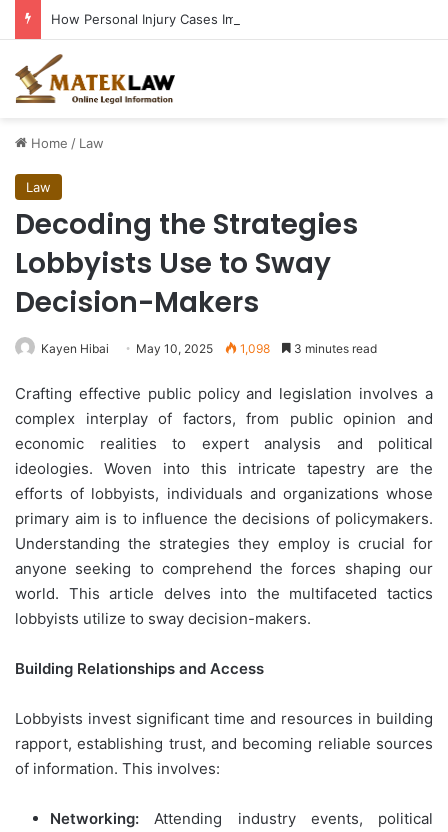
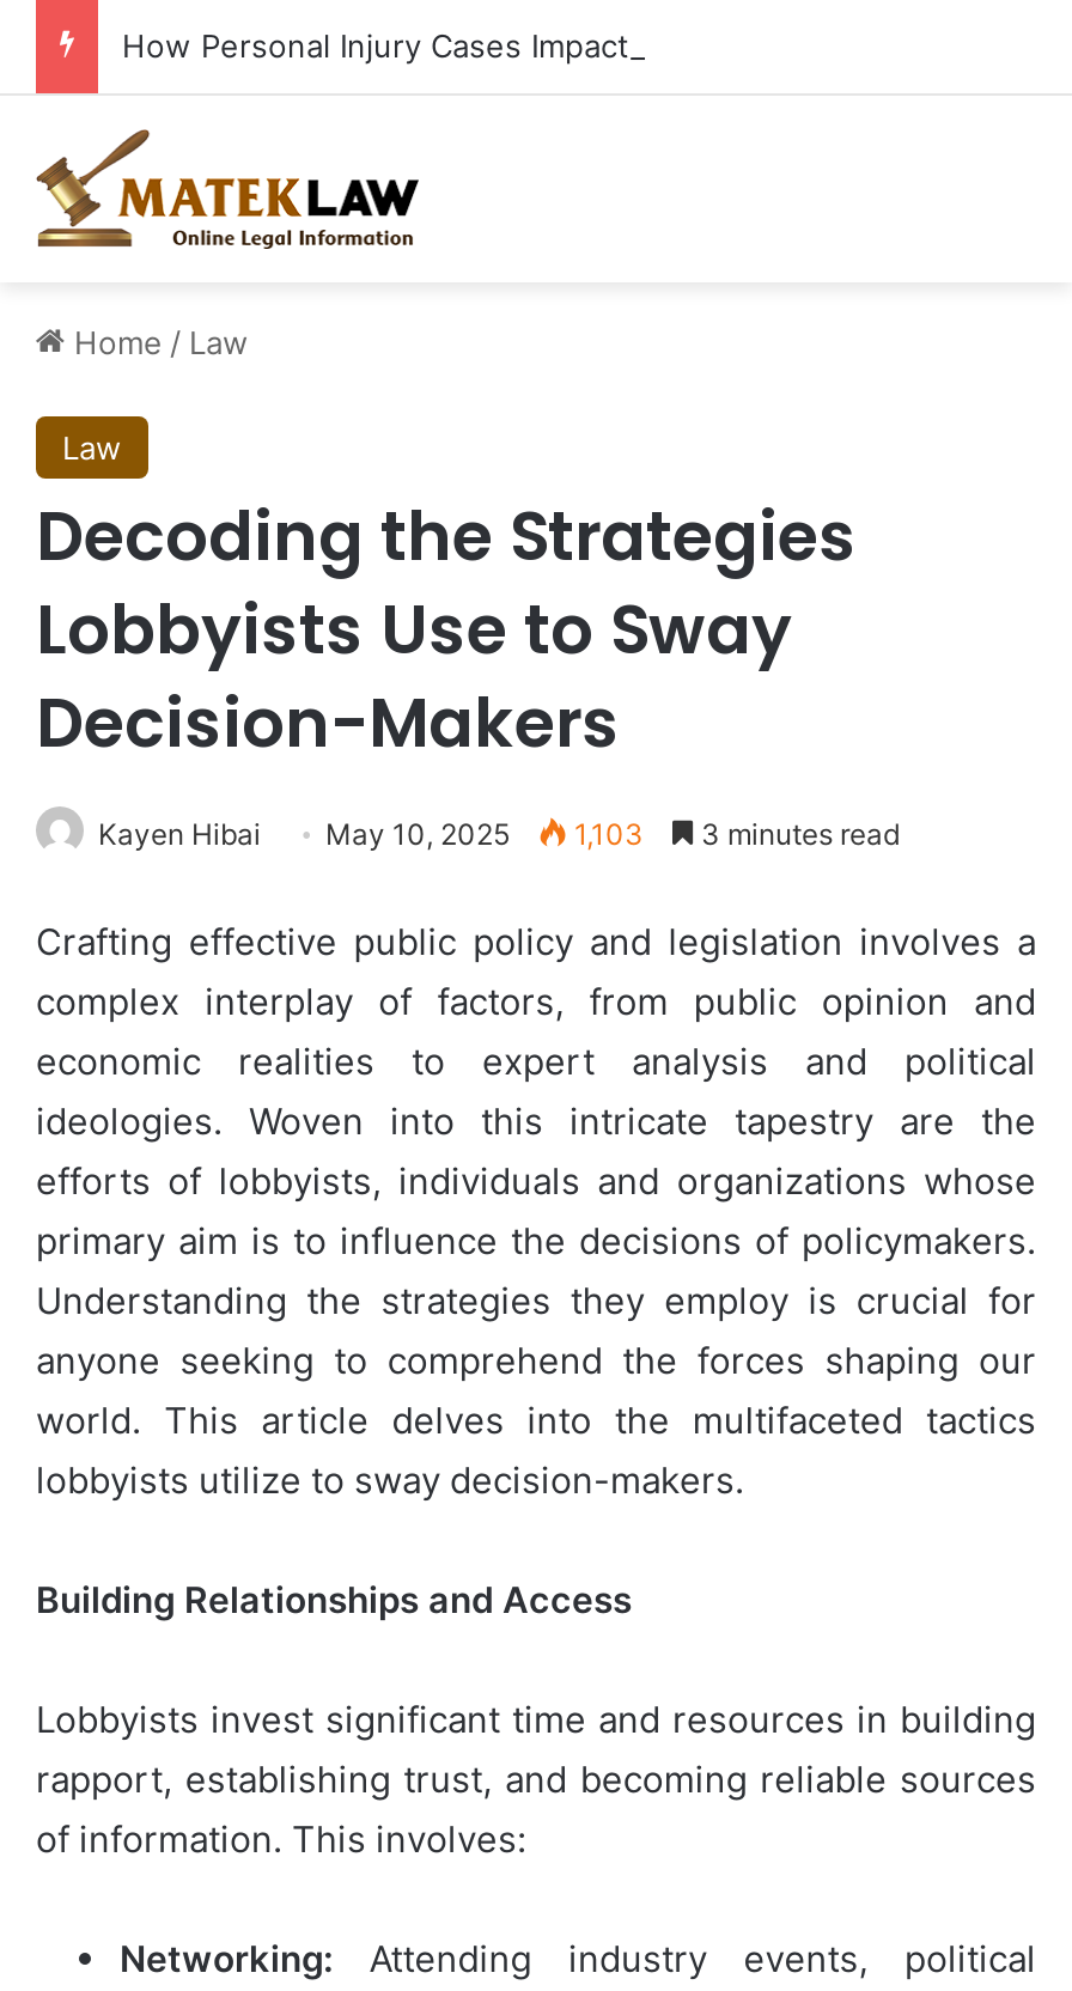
[41,340,377,355] Kayen Hibai May 10, 2025 1,098 3 minutes read -> [98,815,900,851] Kayen Hibai May 10, 2025 1,103 3 minutes read

